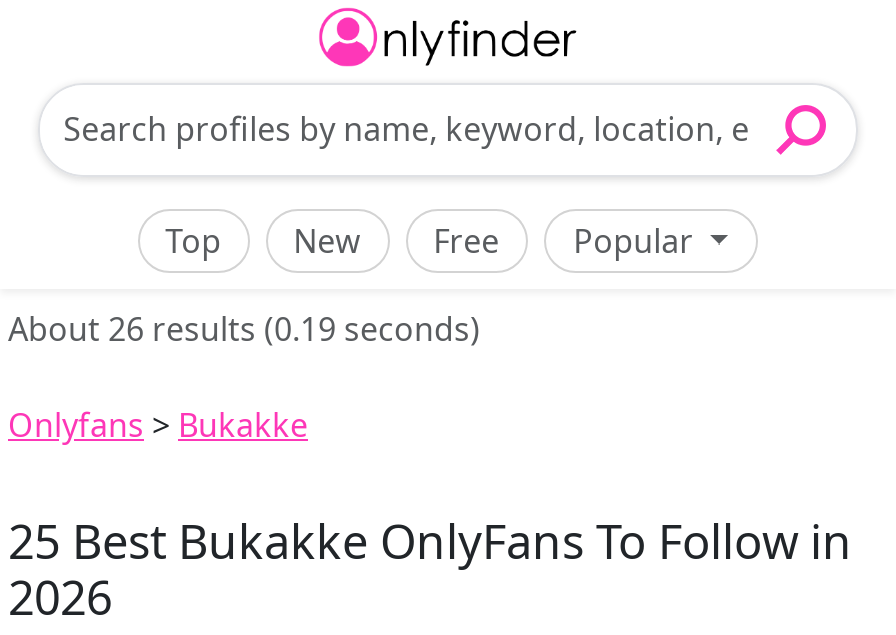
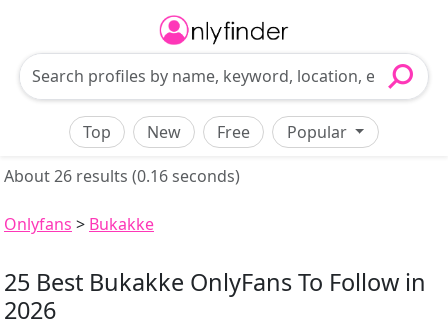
[8,306,480,350] About 26 results (0.19 seconds) -> [4,165,240,187] About 26 results (0.16 seconds)

